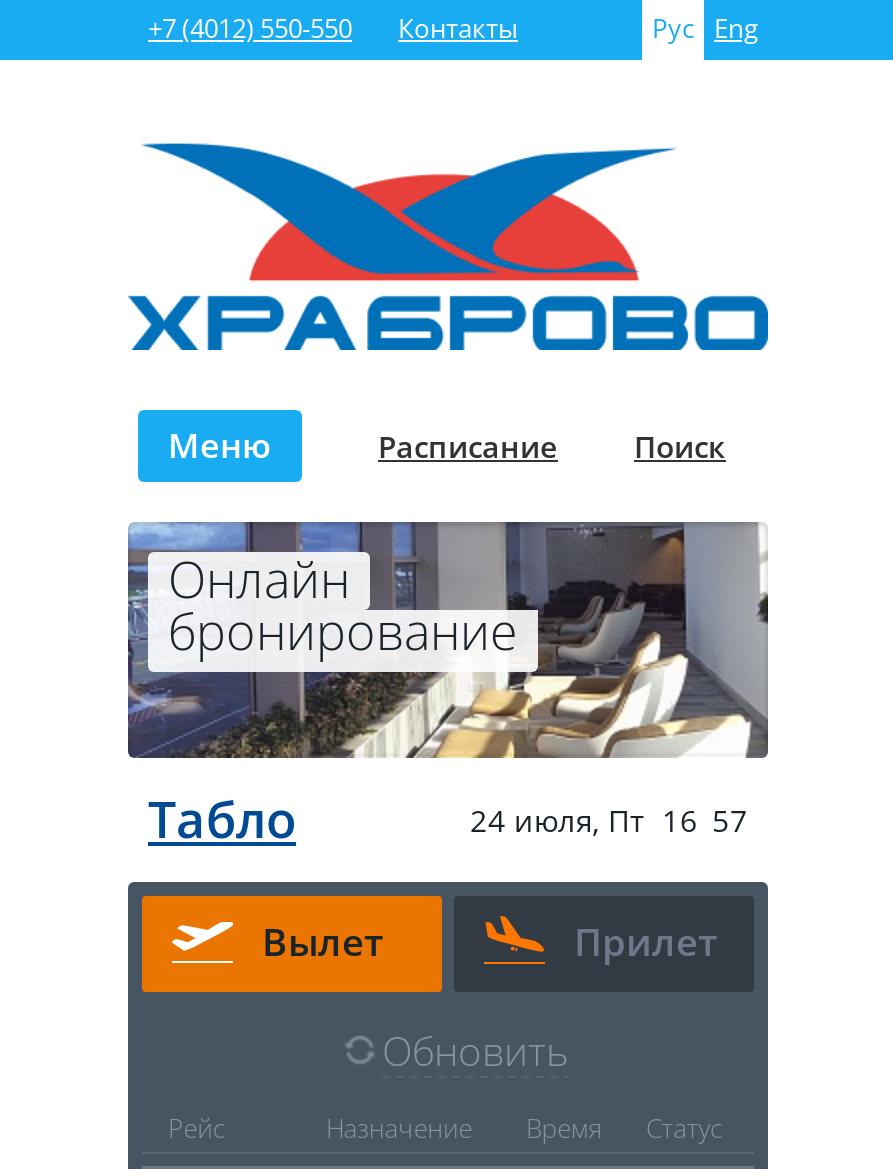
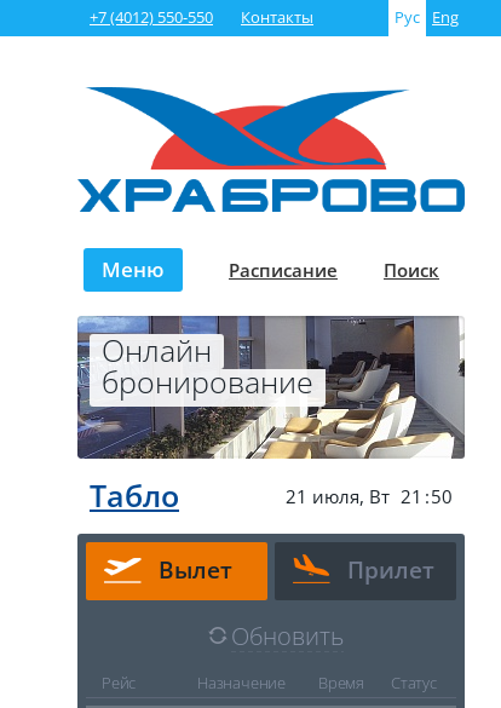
[470,800,748,840] 24 июля, Пт 16 : 57 -> [286,484,453,508] 21 июля, Вт 21 : 50

